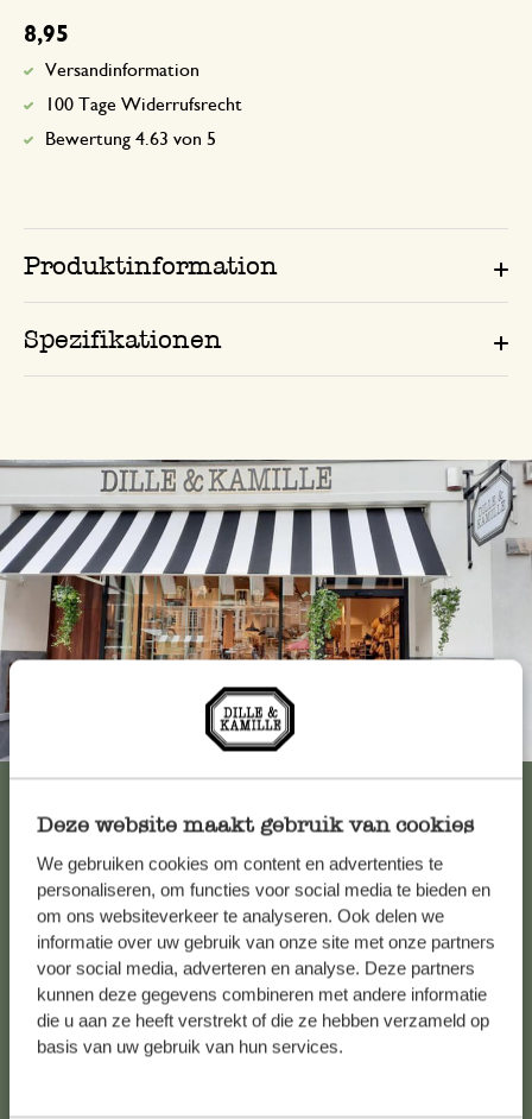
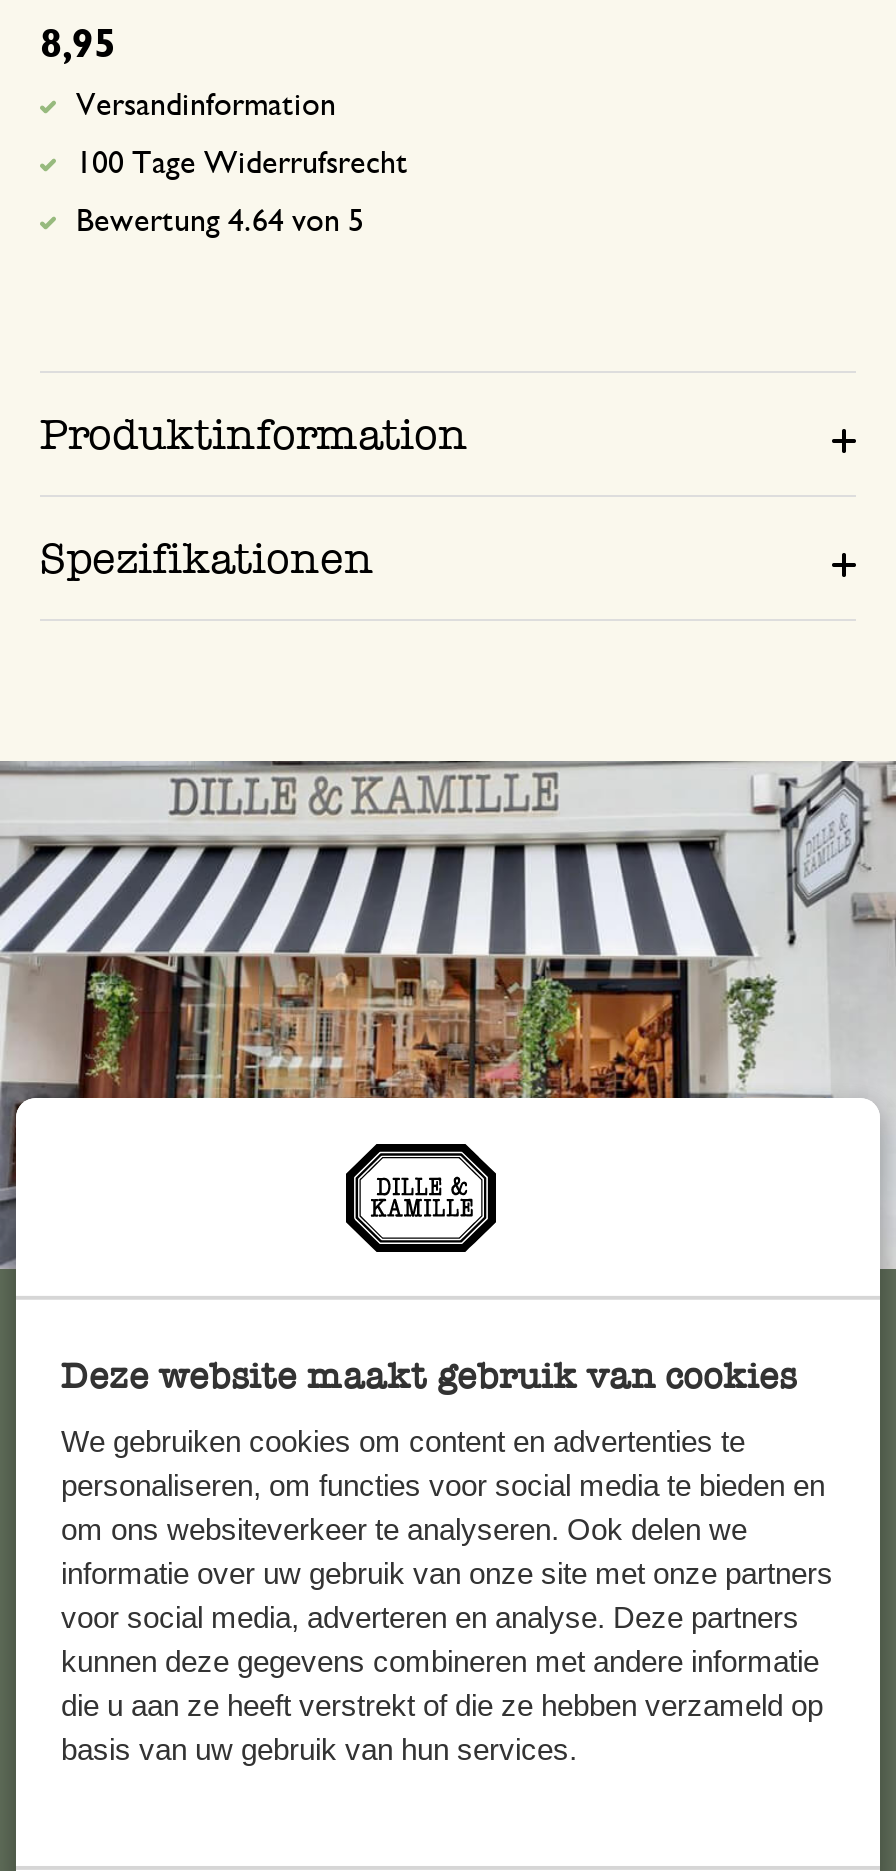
[45,130,216,149] Bewertung 4.63 von 5 -> [76,206,364,238] Bewertung 4.64 von 5

